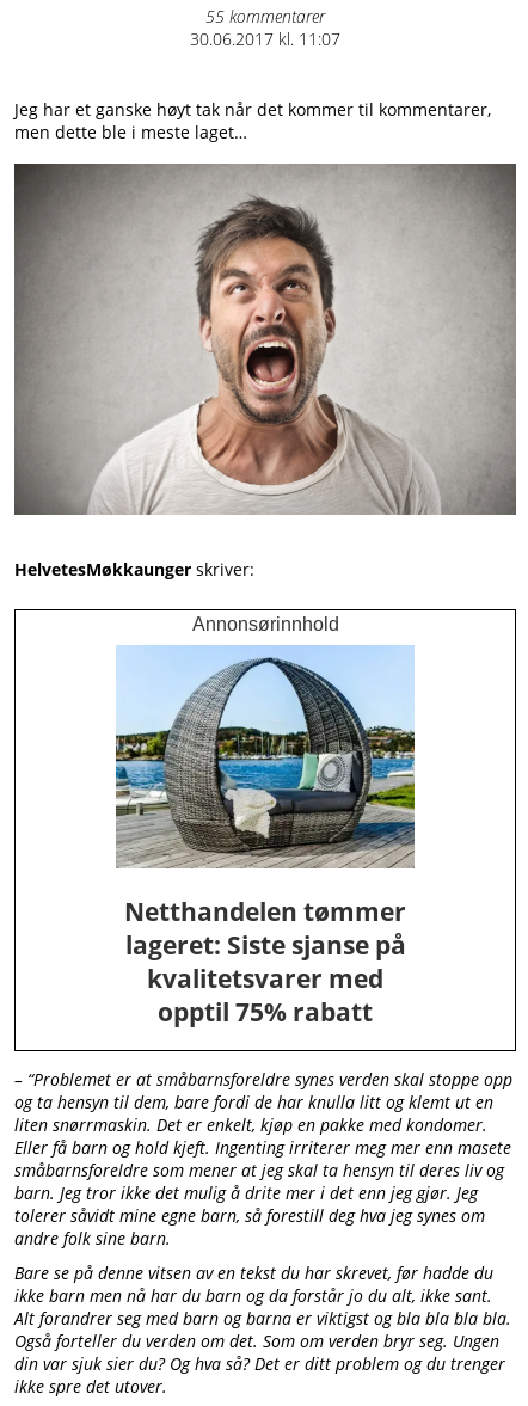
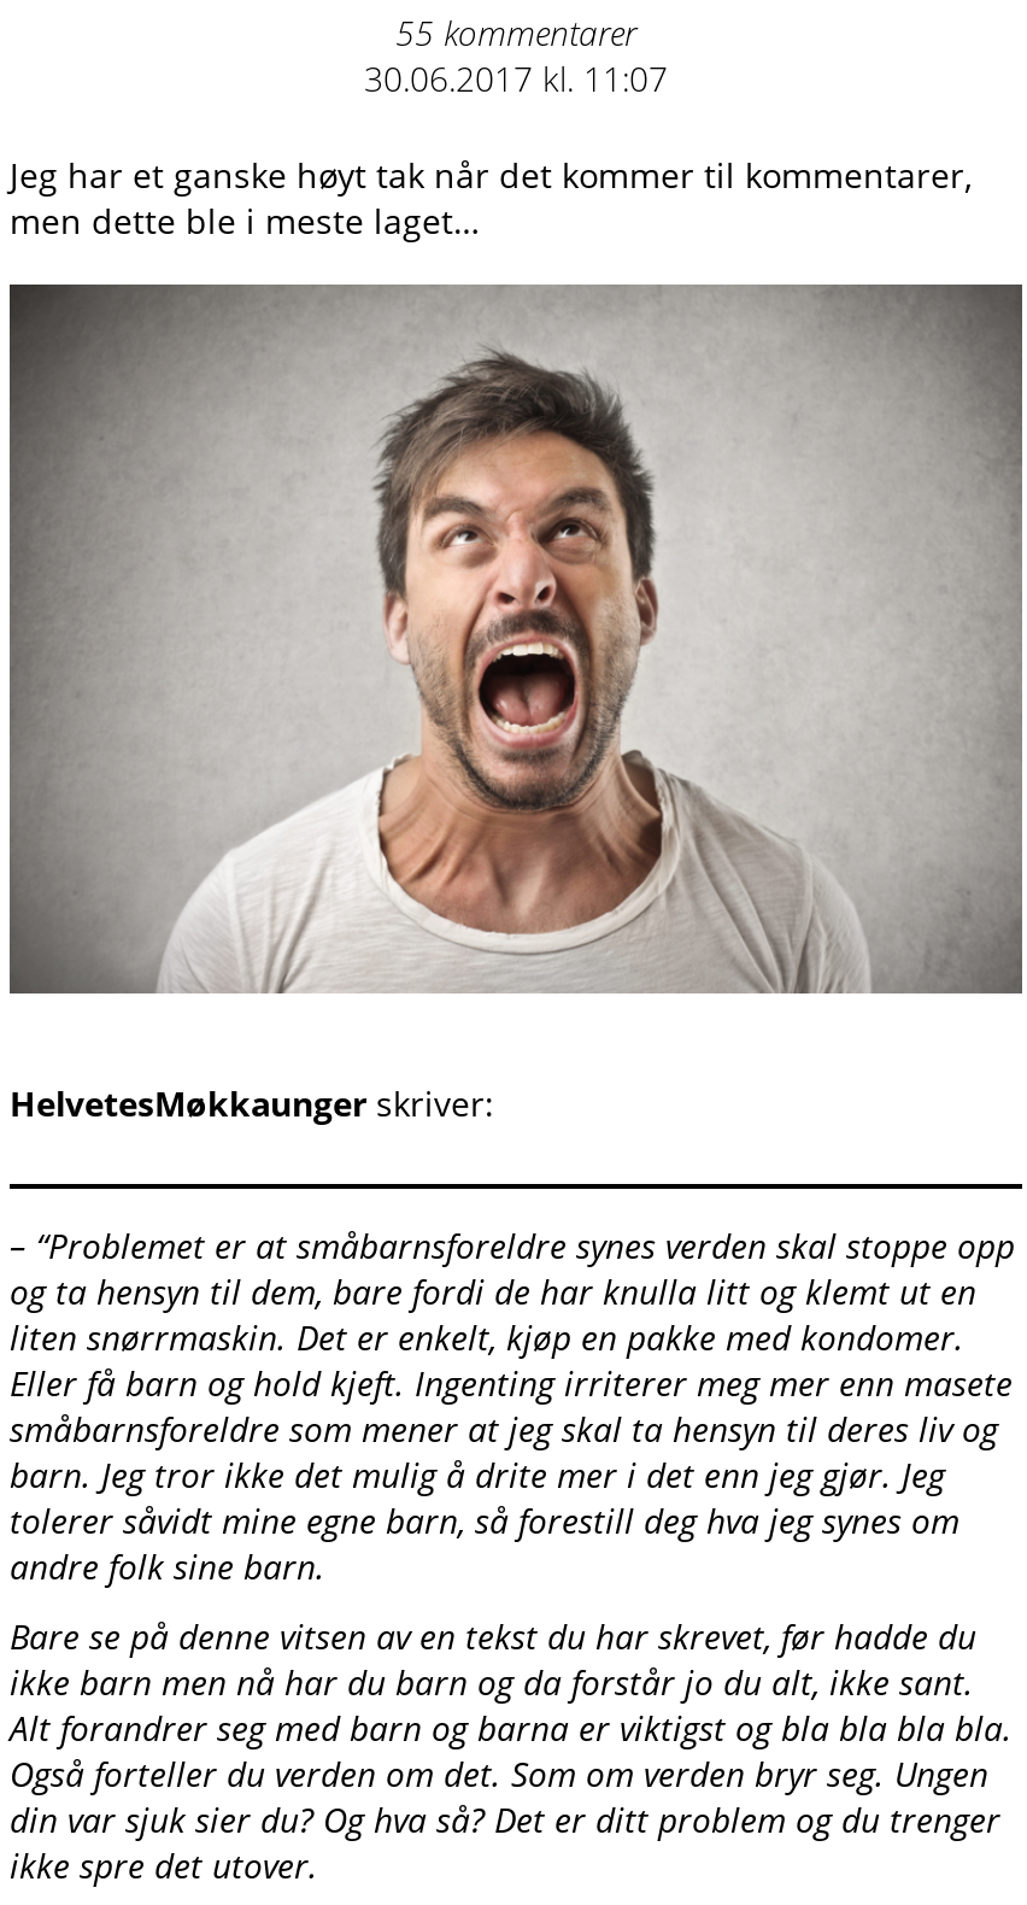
[13,608,517,1051] [image] | Annonsørinnhold -> none
[124,895,406,1029] Netthandelen tømmer | lageret: Siste sjanse på | kvalitetsvarer med | opptil 75% rabatt -> none

